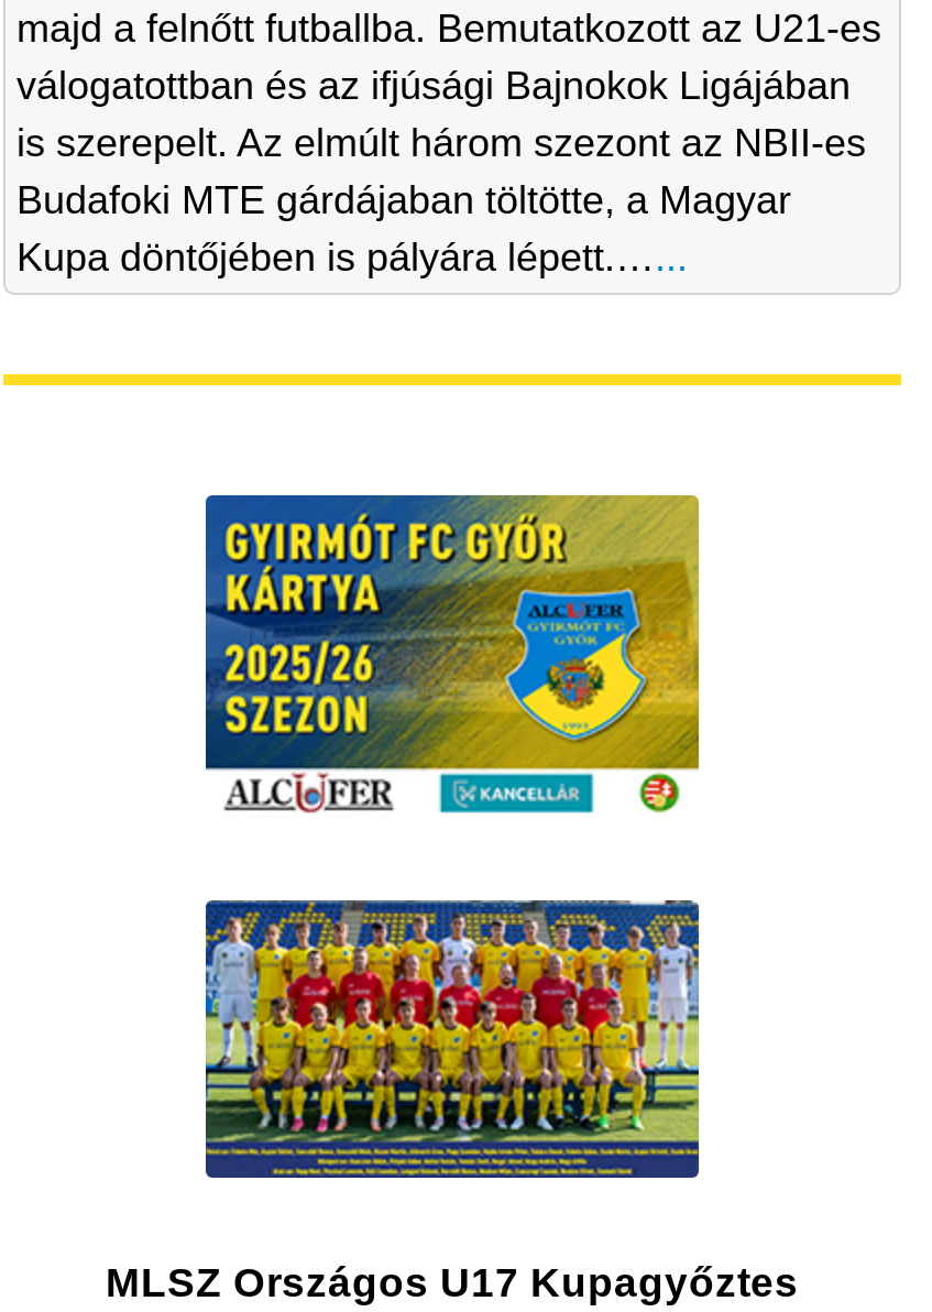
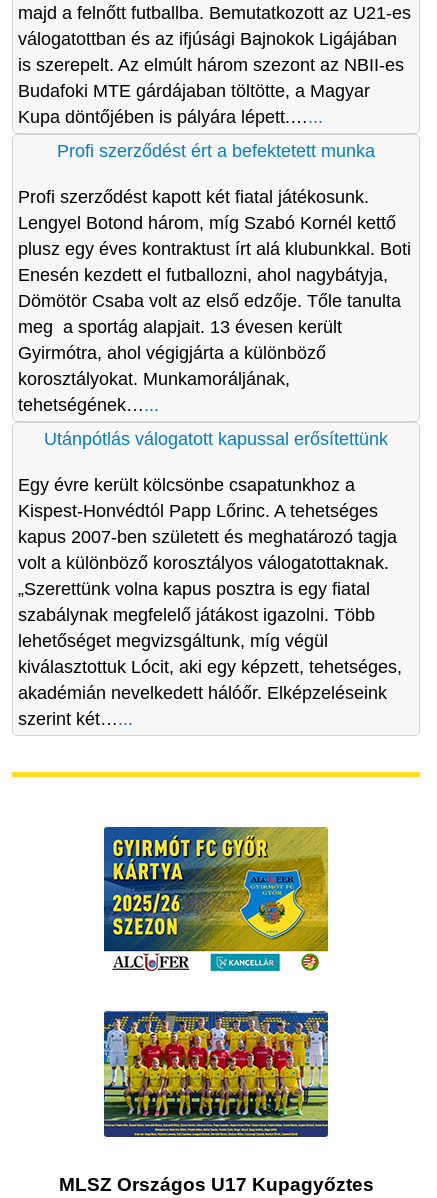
none -> [18,141,411,729] Profi szerződést ért a befektetett munka | Profi szerződést kapott két fiatal játékosunk. | Lengyel Botond három, míg Szabó Kornél kettő | plusz egy éves kontraktust írt alá klubunkkal. Boti | Enesén kezdett el futballozni, ahol nagybátyja, | Dömötör Csaba volt az első edzője. Tőle tanulta | meg a sportág alapjait. 13 évesen került | Gyirmótra, ahol végigjárta a különböző | korosztályokat. Munkamoráljának, | tehetségének…... | Utánpótlás válogatott kapussal erősítettünk | Egy évre került kölcsönbe csapatunkhoz a | Kispest-Honvédtól Papp Lőrinc. A tehetséges | kapus 2007-ben született és meghatározó tagja | volt a különböző korosztályos válogatottaknak. | „Szerettünk volna kapus posztra is egy fiatal | szabálynak megfelelő játákost igazolni. Több | lehetőséget megvizsgáltunk, míg végül | kiválasztottuk Lócit, aki egy képzett, tehetséges, | akadémián nevelkedett hálóőr. Elképzeléseink | szerint két…...

